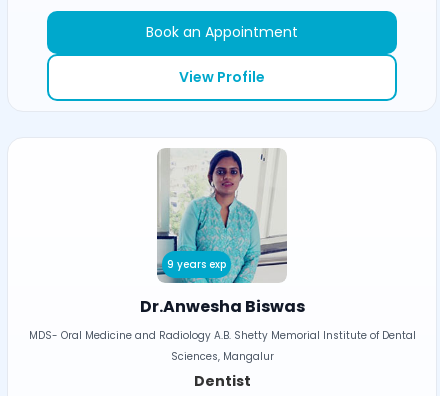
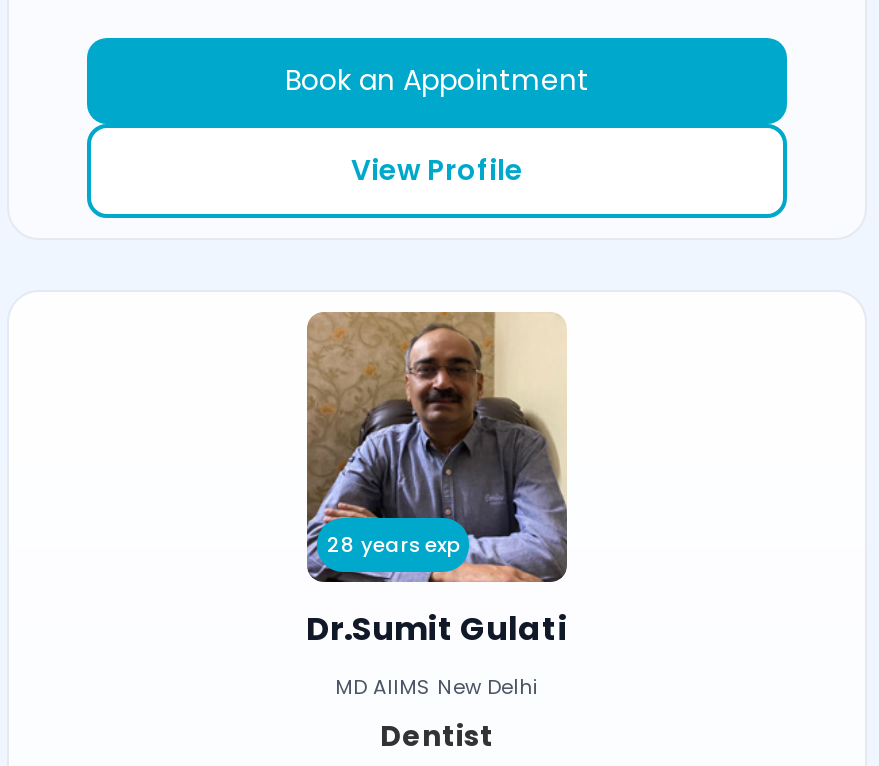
[157,148,286,284] [image] | 9 years exp -> [307,311,567,561] [image] | 28 years exp
[28,295,415,364] Dr.Anwesha Biswas | MDS- Oral Medicine and Radiology A.B. Shetty Memorial Institute of Dental | Sciences, Mangalur -> [306,607,568,703] Dr.Sumit Gulati | MD AIIMS New Delhi

